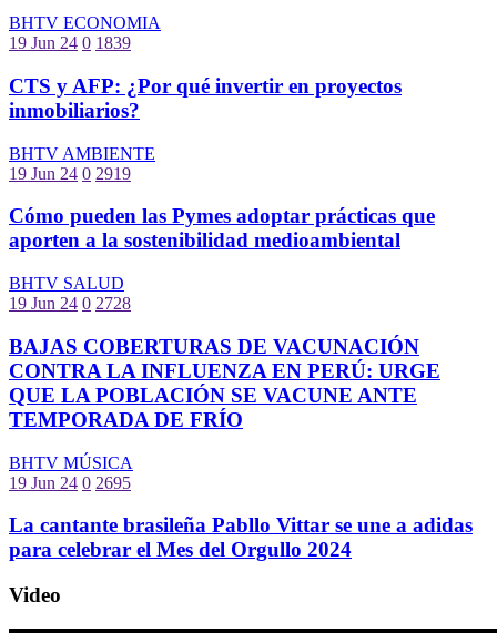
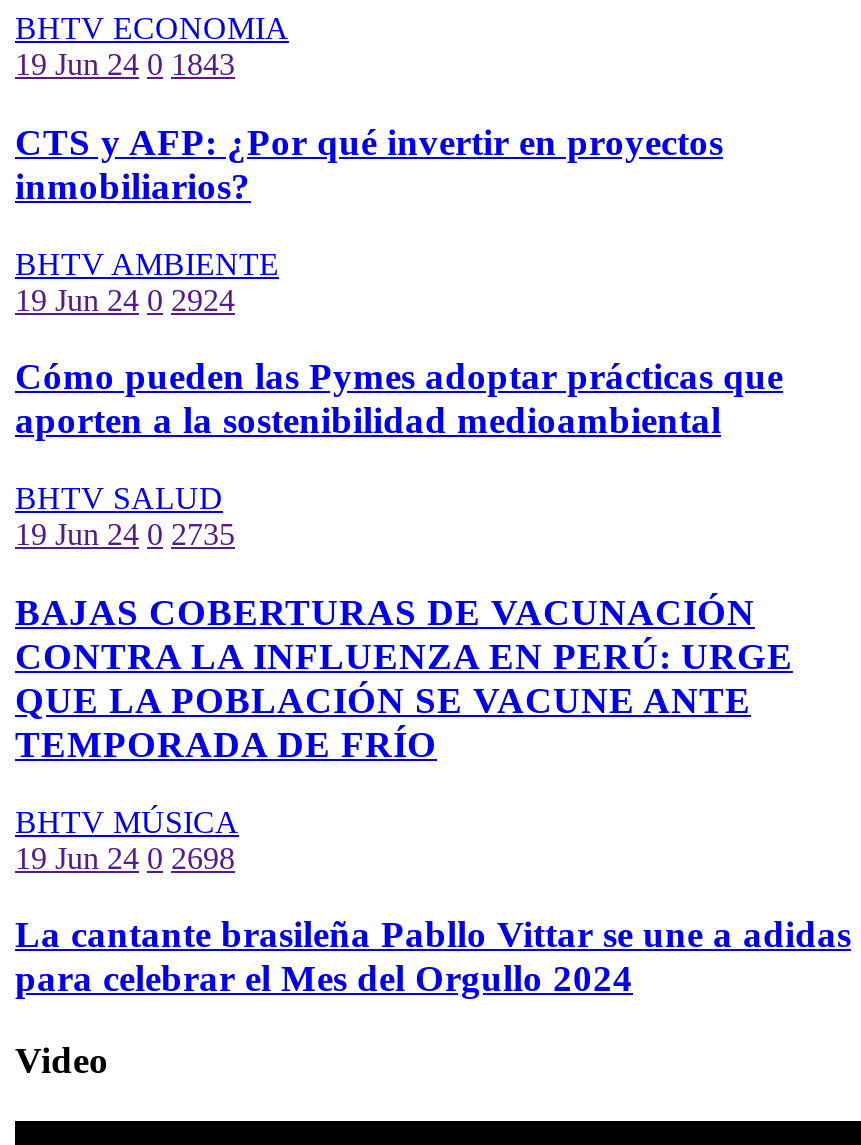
[9,33,131,52] 19 Jun 24 0 1839 -> [15,47,235,81] 19 Jun 24 0 1843
[9,164,131,182] 19 Jun 24 0 2919 -> [15,282,235,316] 19 Jun 24 0 2924
[9,294,131,313] 19 Jun 24 0 2728 -> [15,517,235,551] 19 Jun 24 0 2735
[9,473,131,492] 19 Jun 24 0 2695 -> [15,840,235,874] 19 Jun 24 0 2698

